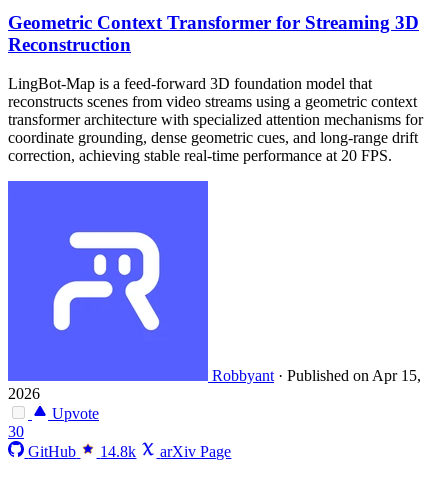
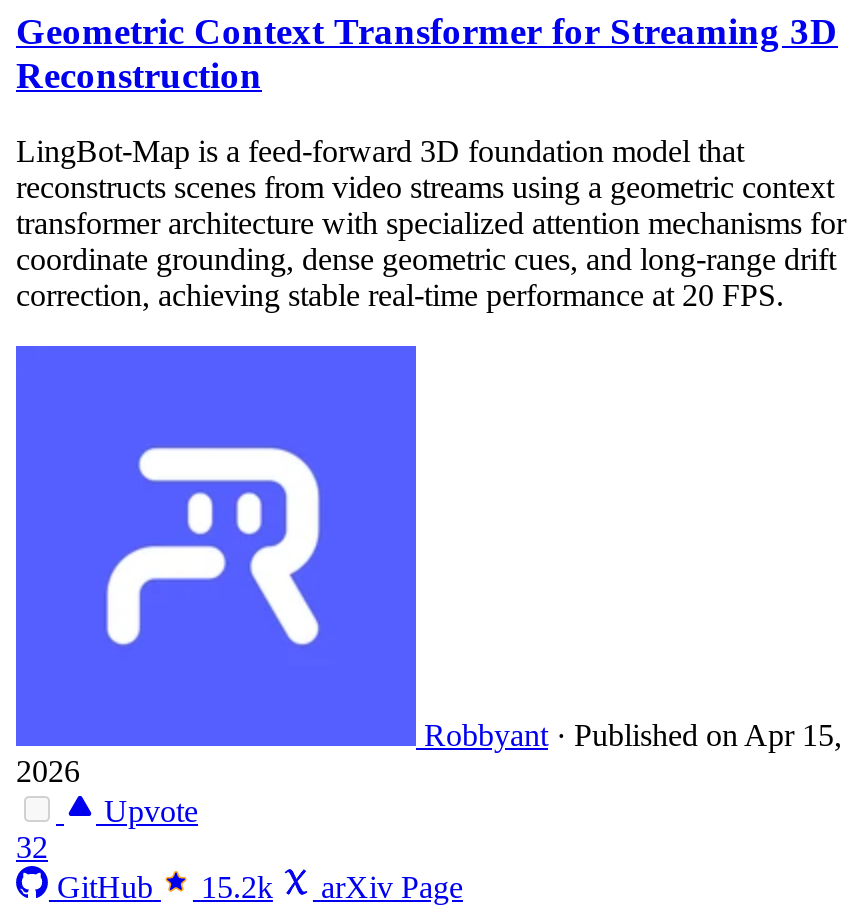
[8,422,24,439] 30 -> [16,831,48,865] 32
[28,442,231,459] GitHub 14.8k arXiv Page -> [57,871,463,905] GitHub 15.2k arXiv Page

